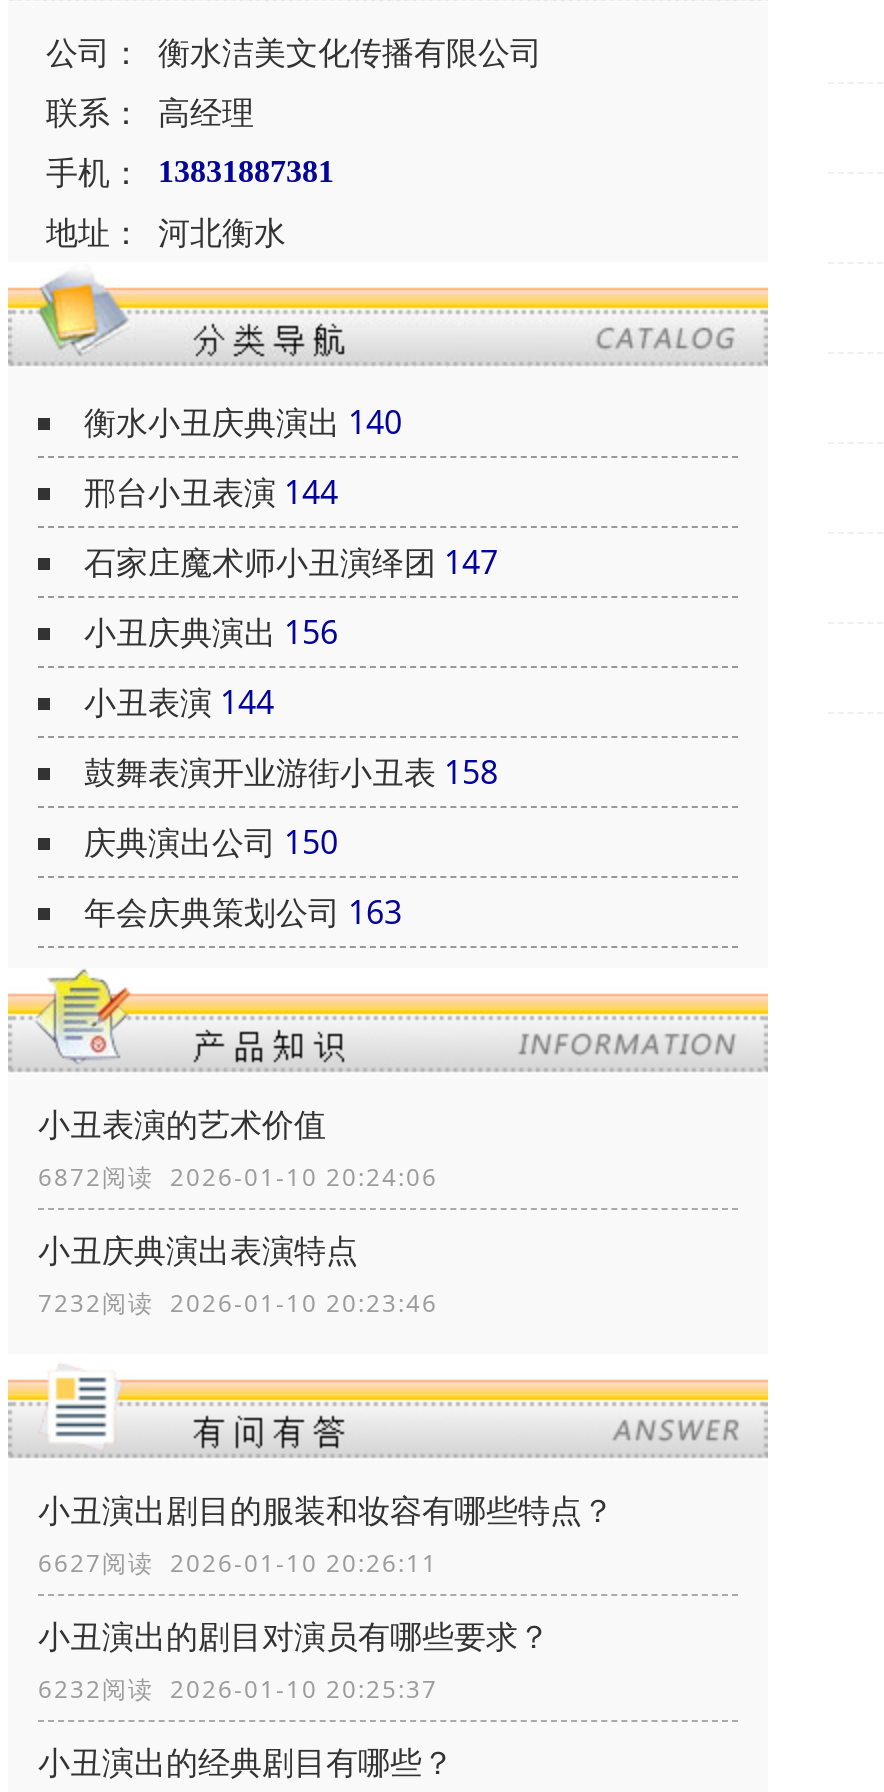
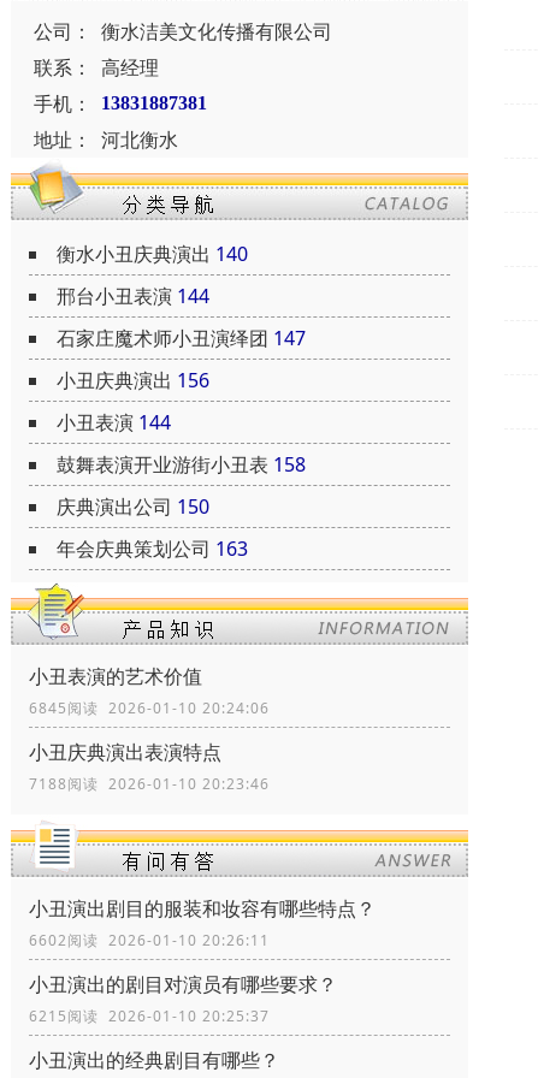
[38,1160,438,1194] 6872阅读 2026-01-10 20:24:06 -> [29,698,270,719] 6845阅读 2026-01-10 20:24:06
[38,1286,438,1320] 7232阅读 2026-01-10 20:23:46 -> [29,774,270,794] 7188阅读 2026-01-10 20:23:46
[38,1546,438,1580] 6627阅读 2026-01-10 20:26:11 -> [29,930,270,951] 6602阅读 2026-01-10 20:26:11
[38,1672,438,1706] 6232阅读 2026-01-10 20:25:37 -> [29,1006,270,1027] 6215阅读 2026-01-10 20:25:37

